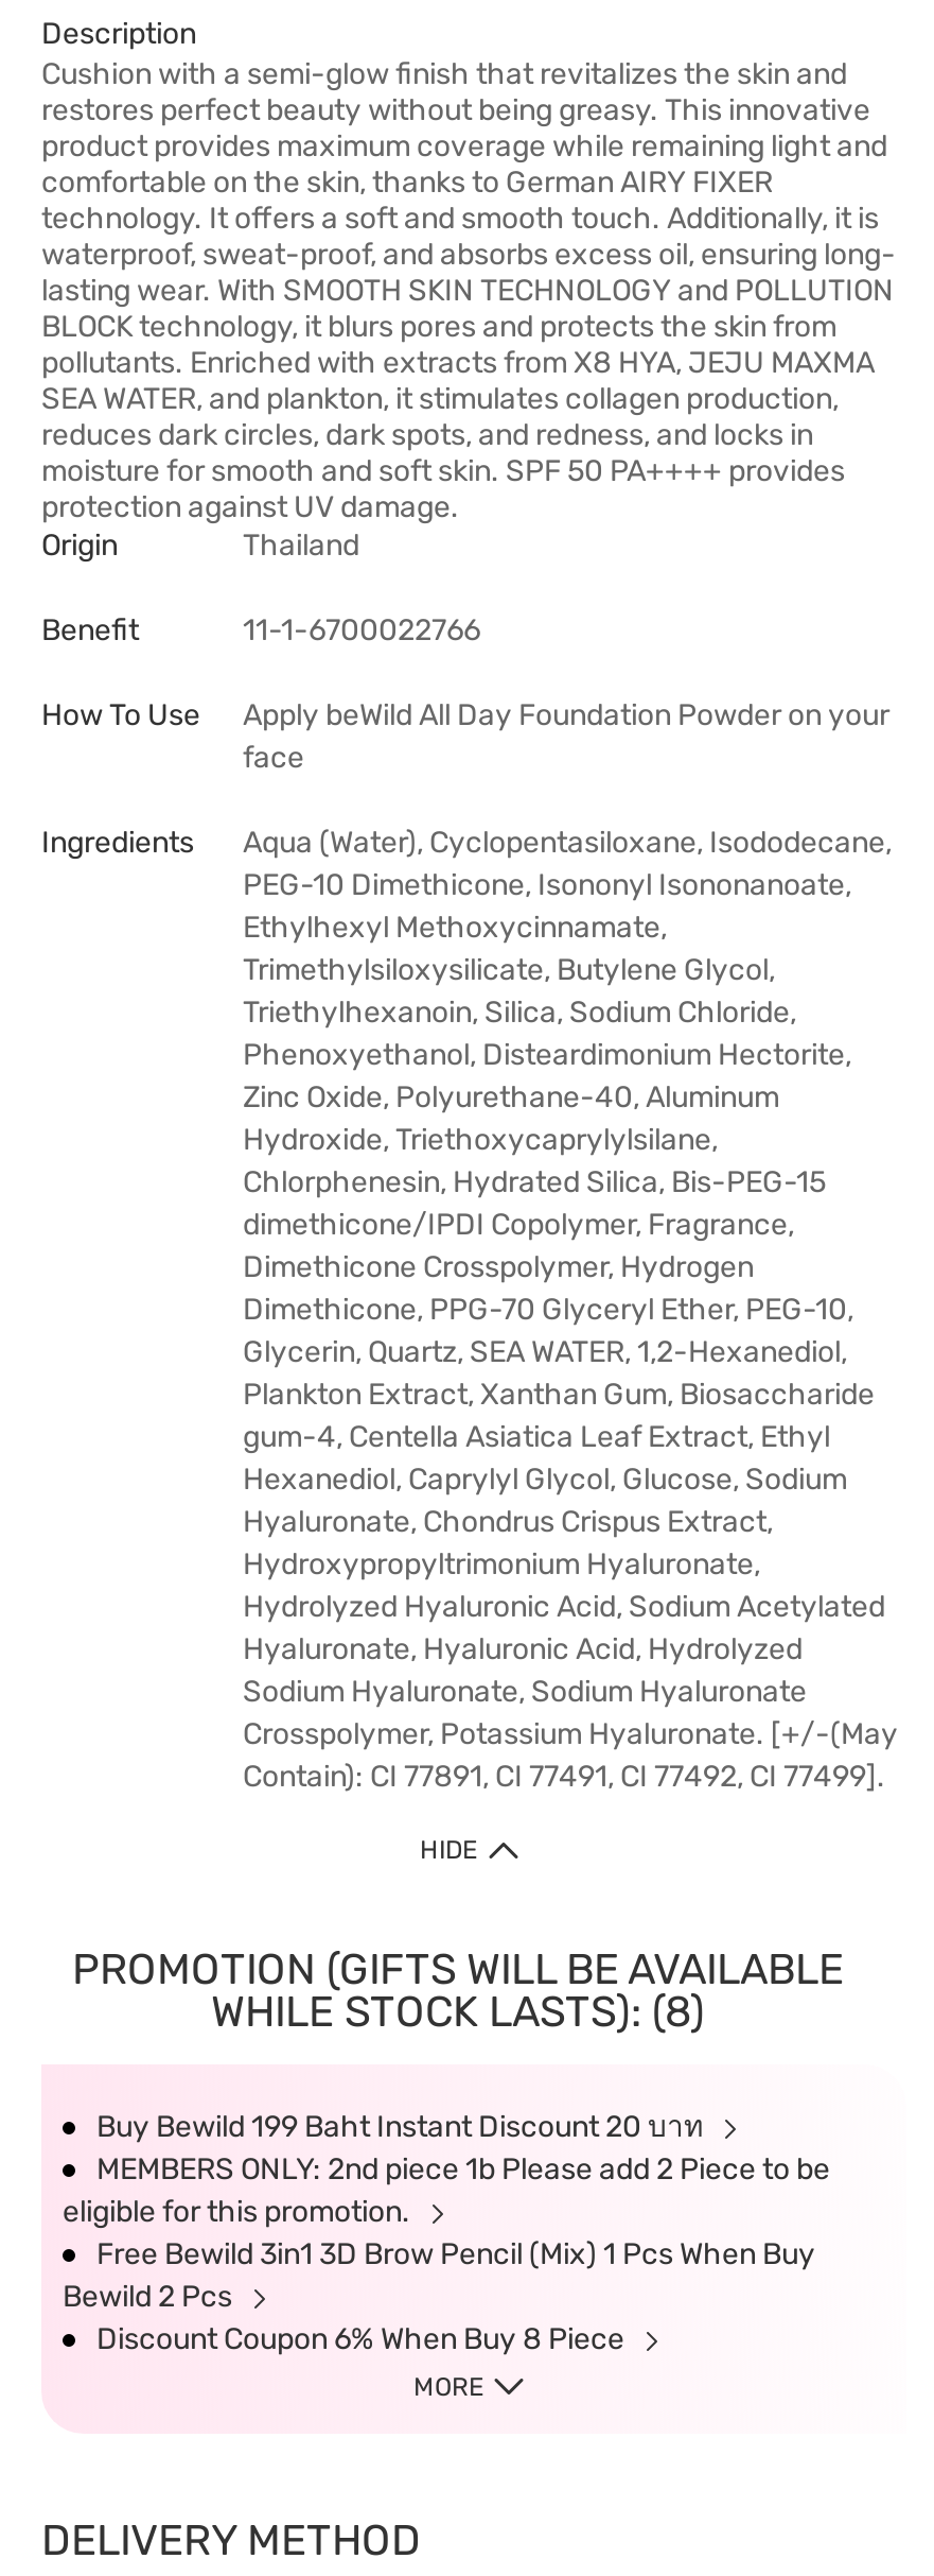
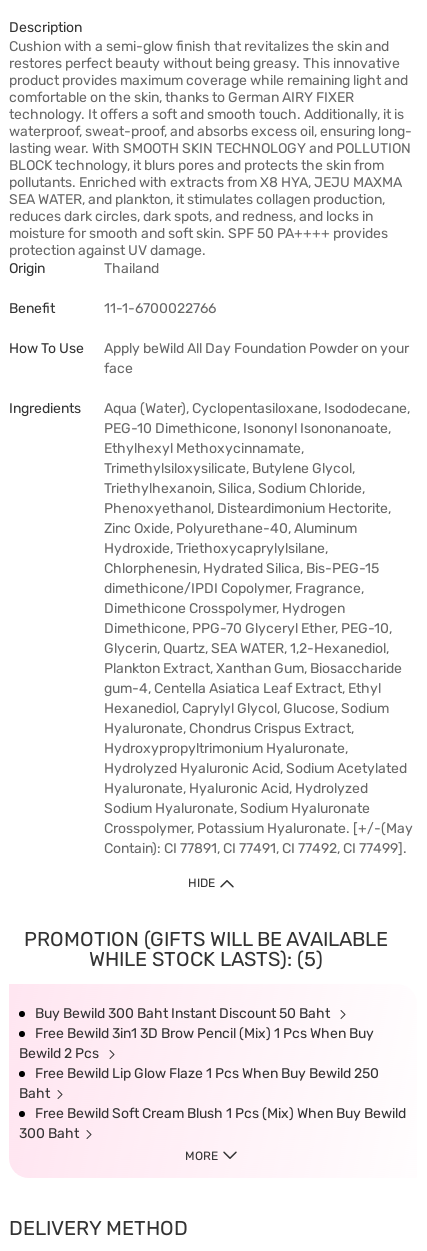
[211,1986,705,2037] WHILE STOCK LASTS): (8) -> [88,947,322,971] WHILE STOCK LASTS): (5)
[63,2109,830,2230] Buy Bewild 199 Baht Instant Discount 20 บาท | MEMBERS ONLY: 2nd piece 1b Please add 2 Piece to be | eligible for this promotion. -> [35,1005,333,1022] Buy Bewild 300 Baht Instant Discount 50 Baht
moved [63,2236,815,2315] -> [19,1025,374,1062]: Free Bewild 3in1 3D Brow Pencil (Mix) 1 Pcs When Buy | Bewild 2 Pcs
[96,2321,631,2357] Discount Coupon 6% When Buy 8 Piece -> [19,1065,406,1142] Free Bewild Lip Glow Flaze 1 Pcs When Buy Bewild 250 | Baht | Free Bewild Soft Cream Blush 1 Pcs (Mix) When Buy Bewild | 300 Baht

